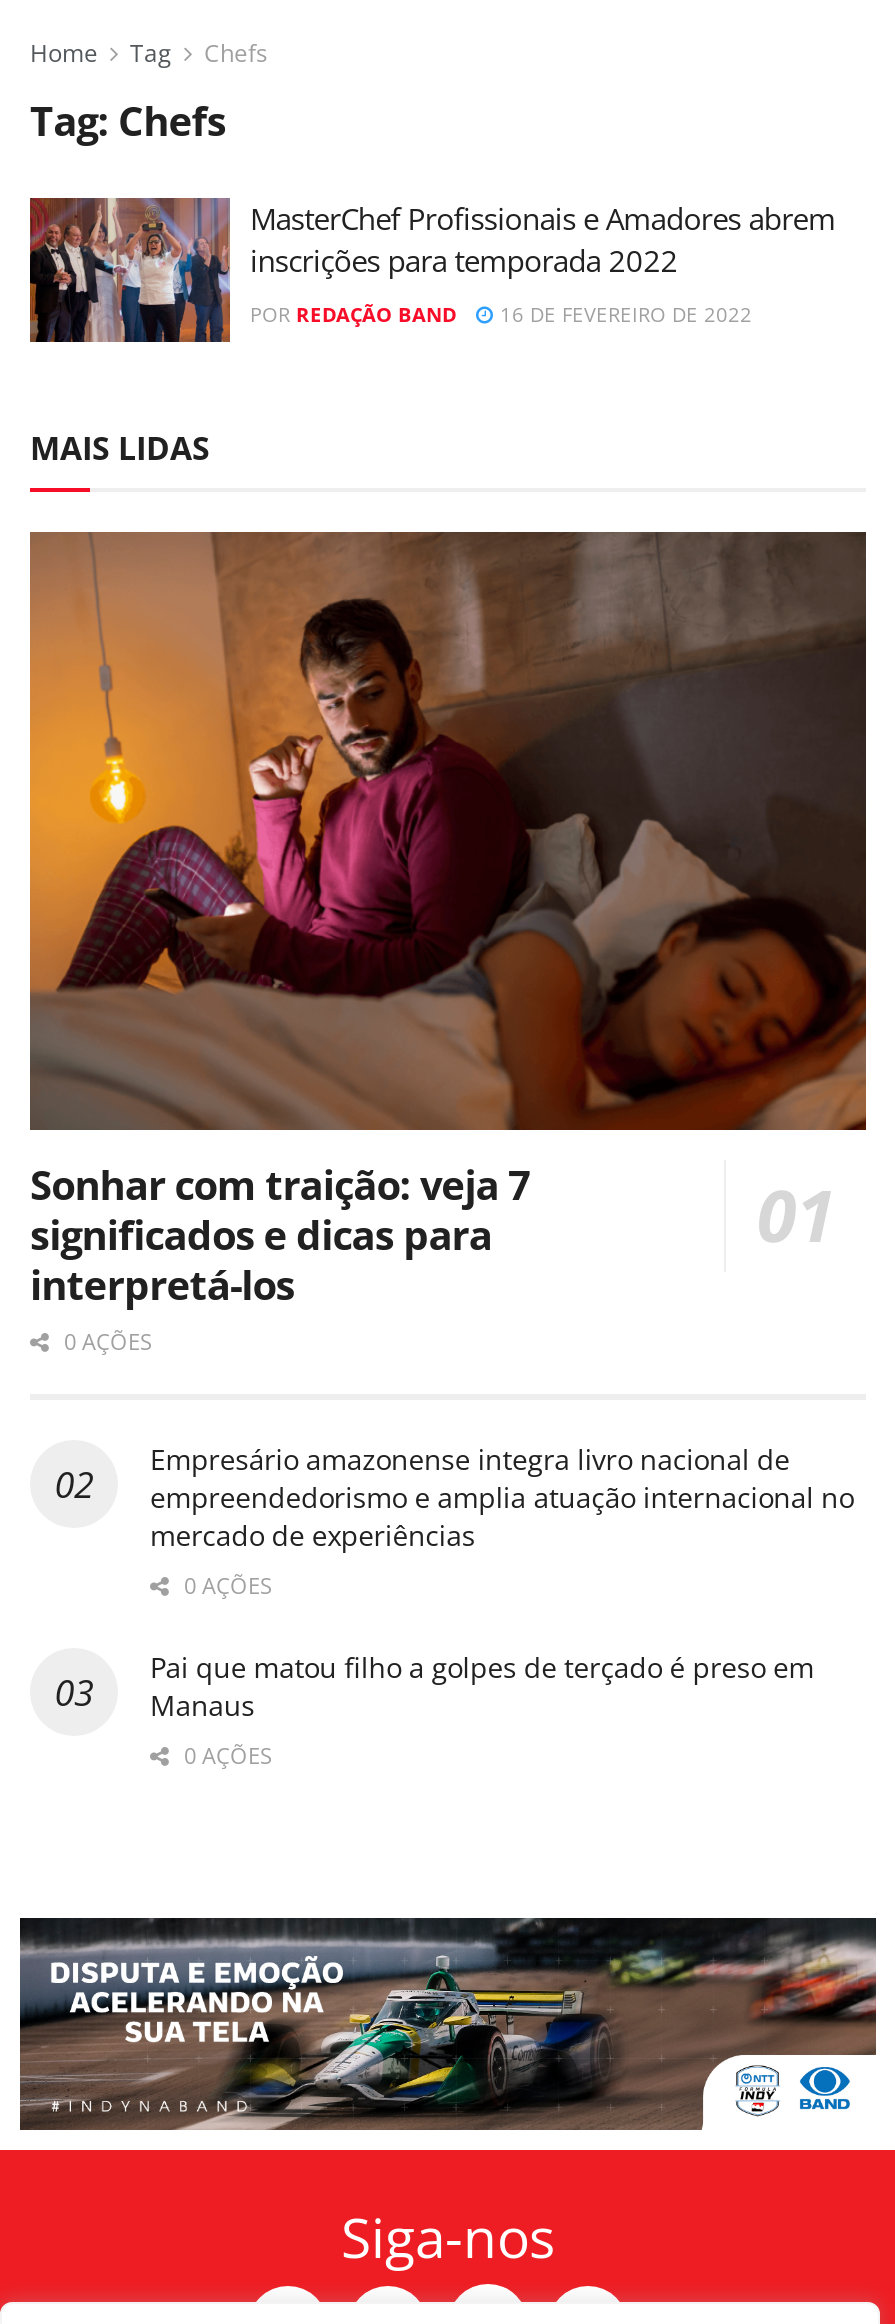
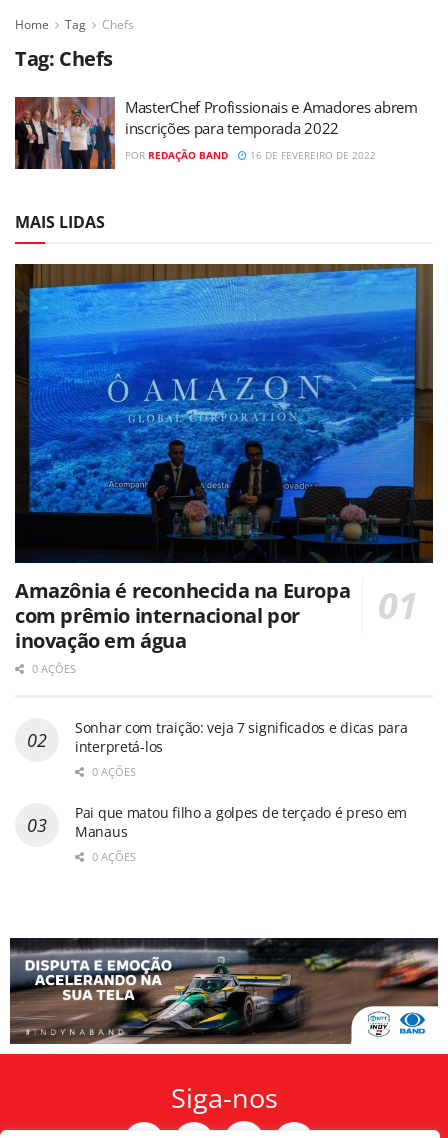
[28,530,868,1261] [image] | Sonhar com traição: veja 7 | significados e dicas para -> [14,263,434,654] [image] | Amazônia é reconhecida na Europa | com prêmio internacional por | inovação em água
moved [30,1257,295,1311] -> [75,737,163,756]: interpretá-los
[150,1439,854,1553] Empresário amazonense integra livro nacional de | empreendedorismo e amplia atuação internacional no | mercado de experiências -> [75,718,407,737] Sonhar com traição: veja 7 significados e dicas para

